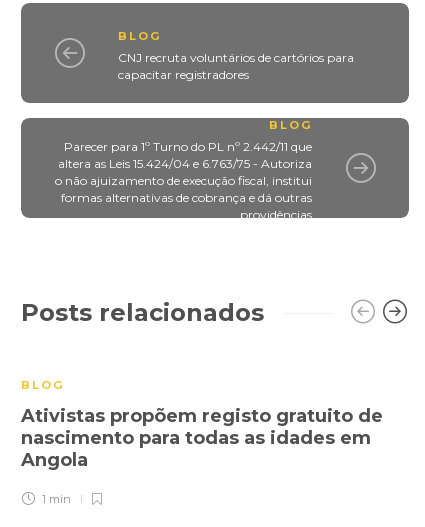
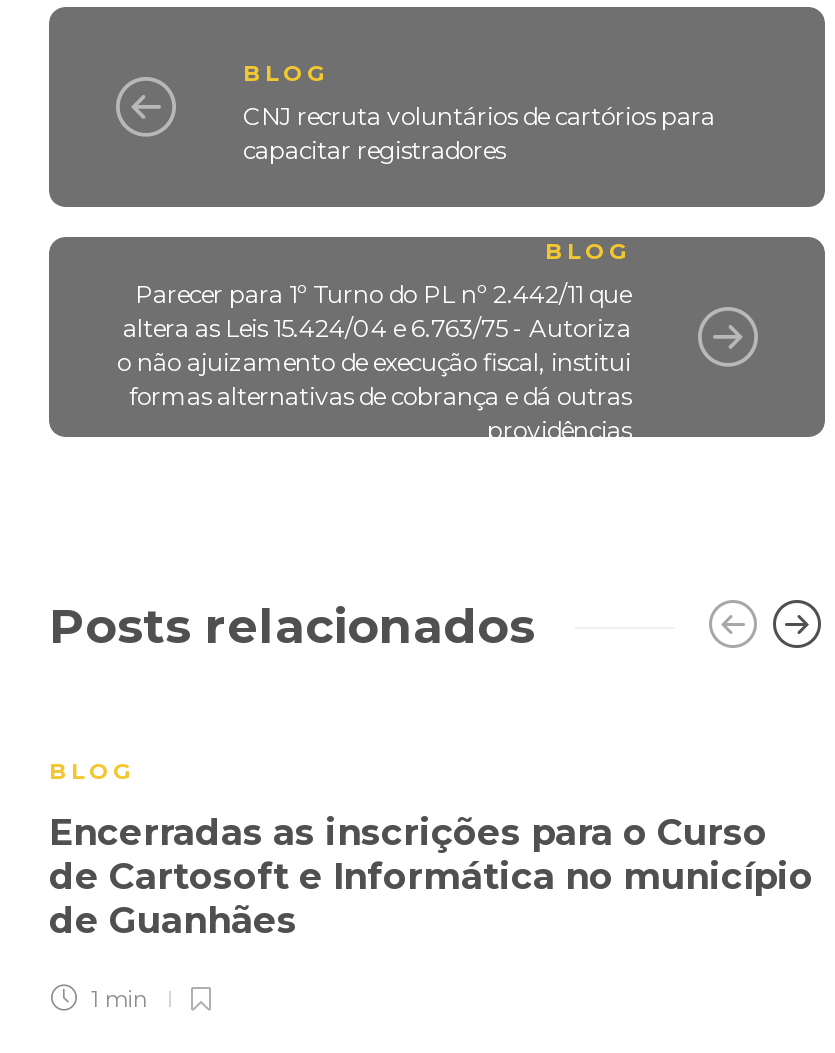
[21,405,383,471] Ativistas propõem registo gratuito de | nascimento para todas as idades em | Angola -> [49,812,813,944] Encerradas as inscrições para o Curso | de Cartosoft e Informática no município | de Guanhães

